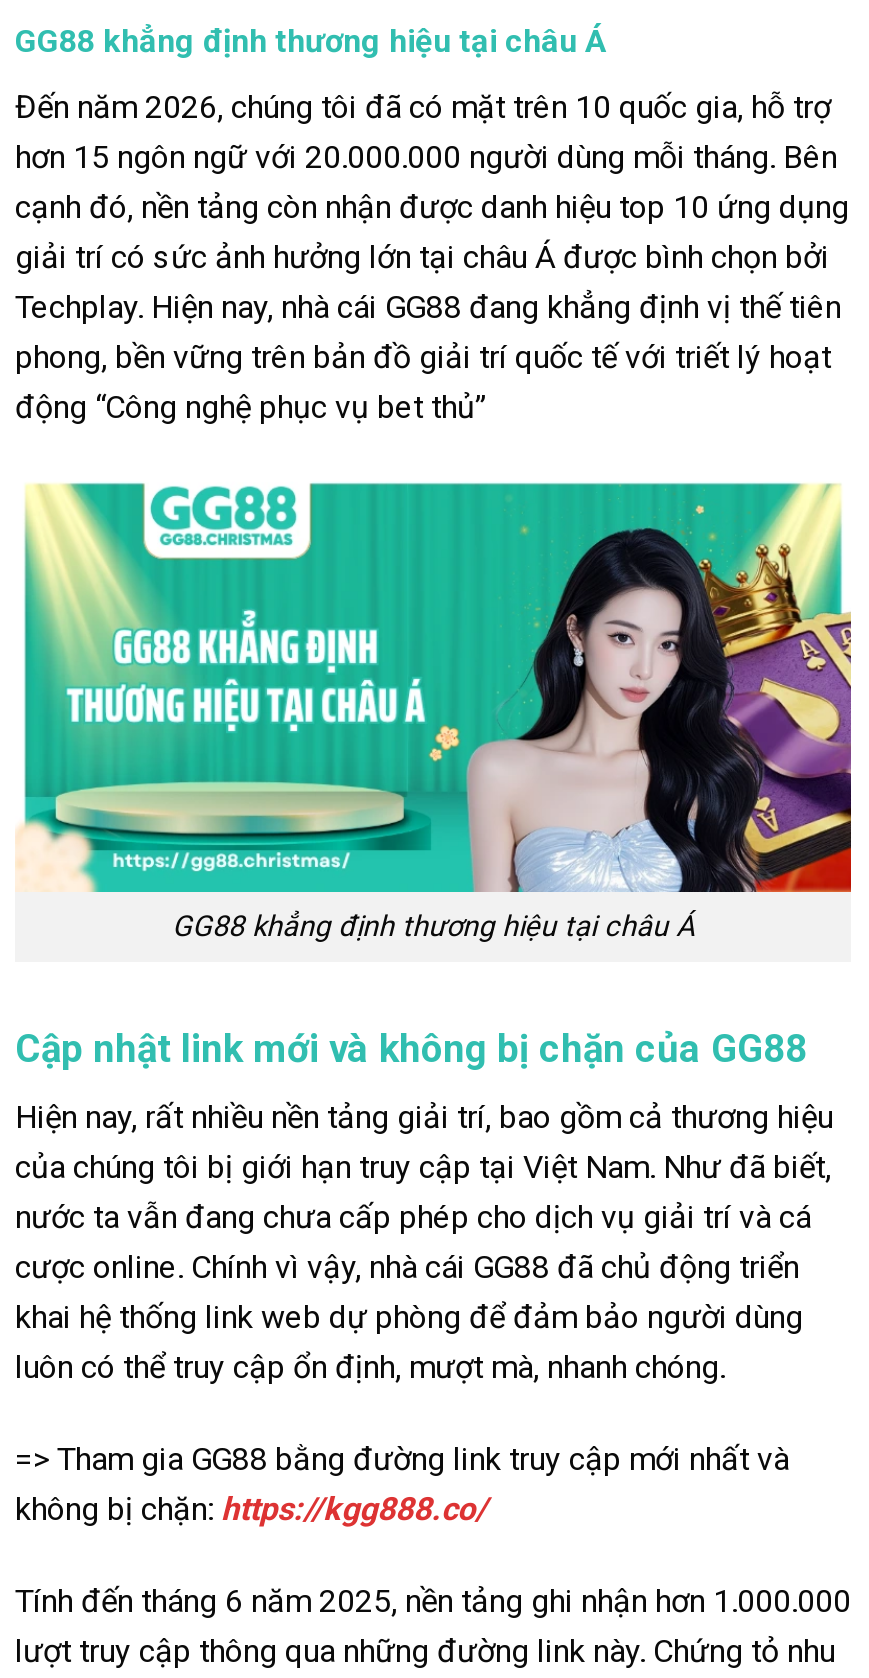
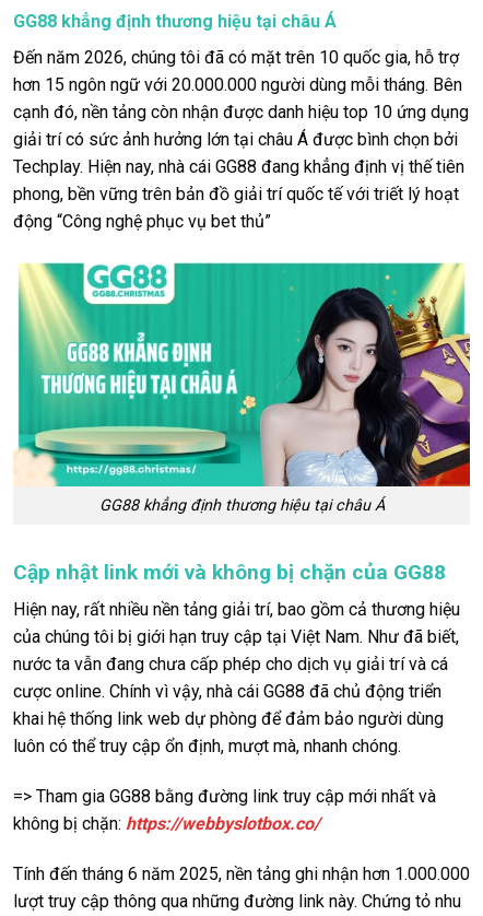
[15,1490,487,1528] không bị chặn: https://kgg888.co/ -> [13,813,320,834] không bị chặn: https://webbyslotbox.co/

